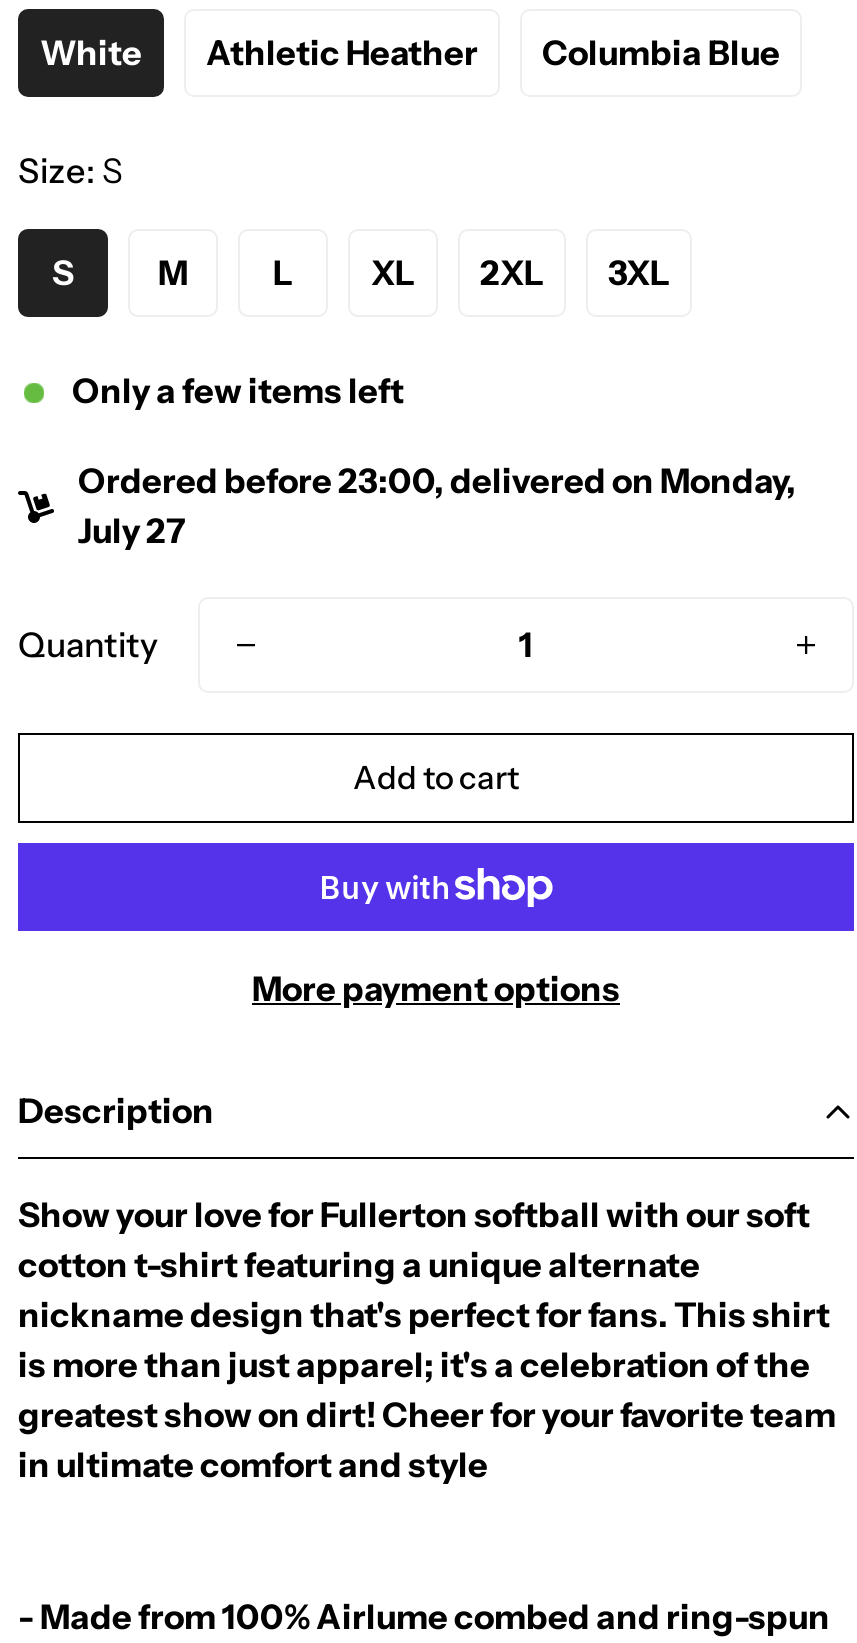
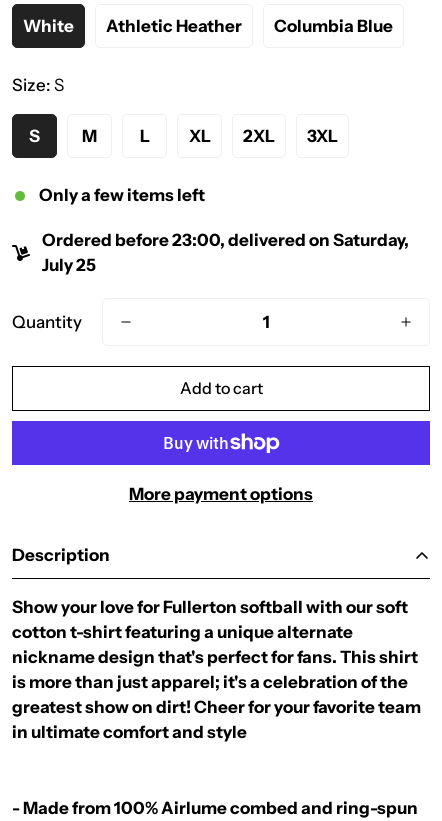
[78,461,796,501] Ordered before 23:00, delivered on Monday, -> [42,230,409,250] Ordered before 23:00, delivered on Saturday,
[78,511,186,551] July 27 -> [42,255,96,275] July 25

